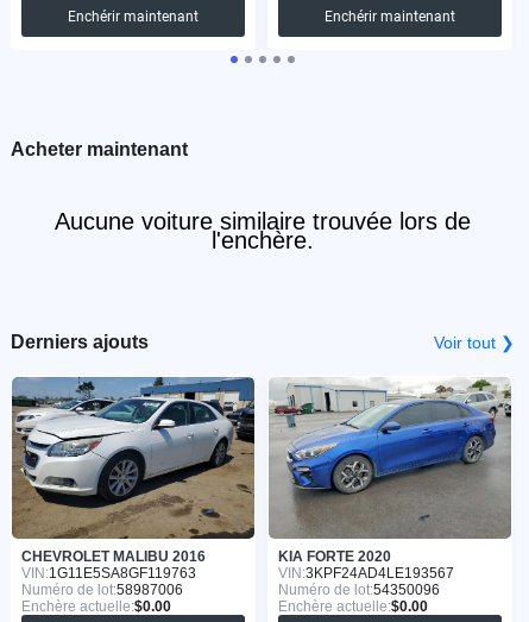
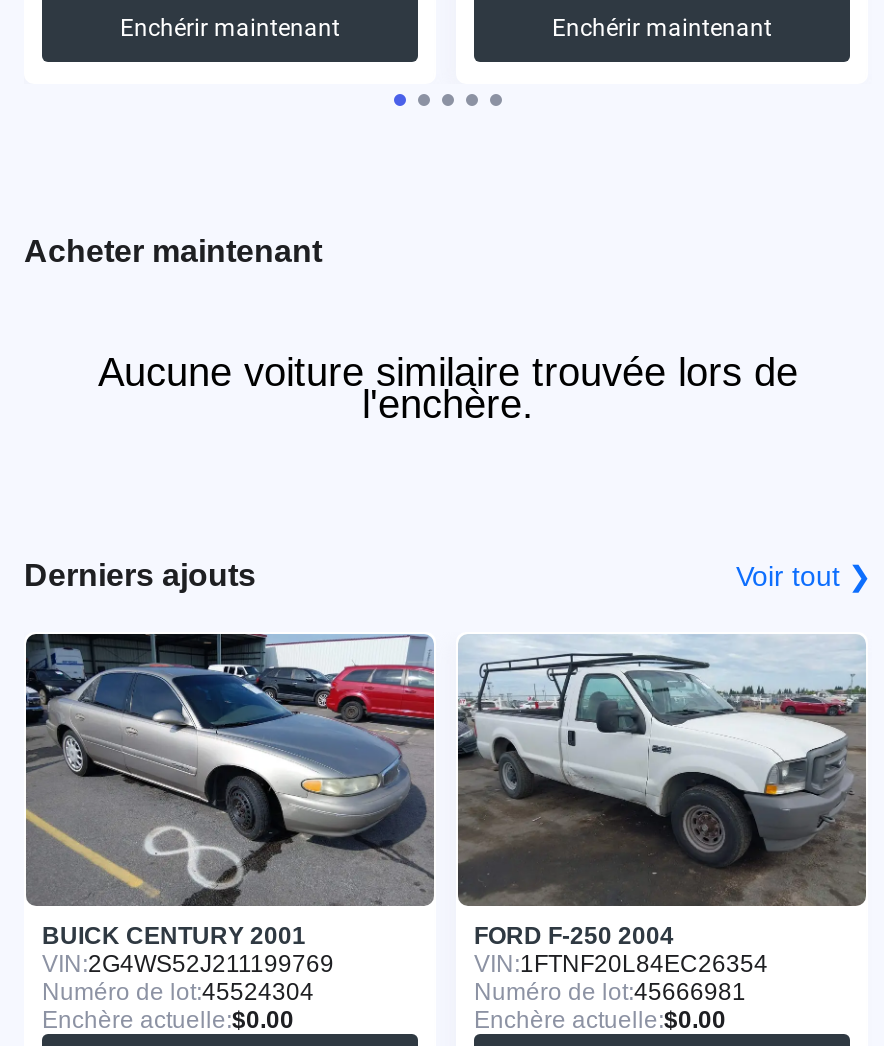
[11,376,256,599] [image] | CHEVROLET MALIBU 2016 | VIN: 1G11E5SA8GF119763 | Numéro de lot:58987006 -> [24,632,436,1007] [image] | BUICK CENTURY 2001 | VIN: 2G4WS52J211199769 | Numéro de lot:45524304
[269,378,511,599] [image] | KIA FORTE 2020 | VIN: 3KPF24AD4LE193567 | Numéro de lot:54350096 -> [458,634,866,1007] [image] | FORD F-250 2004 | VIN: 1FTNF20L84EC26354 | Numéro de lot:45666981

